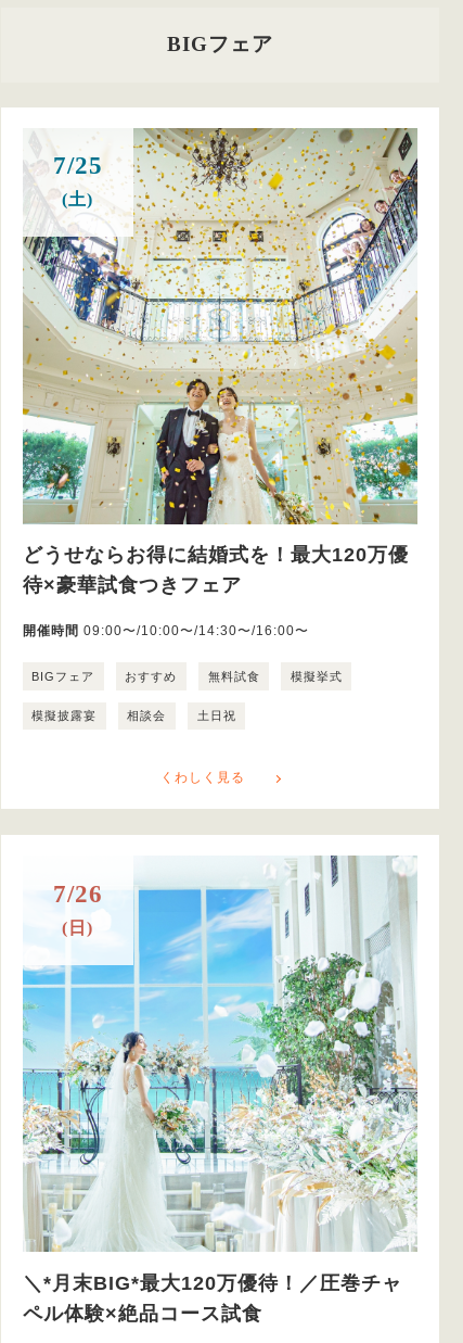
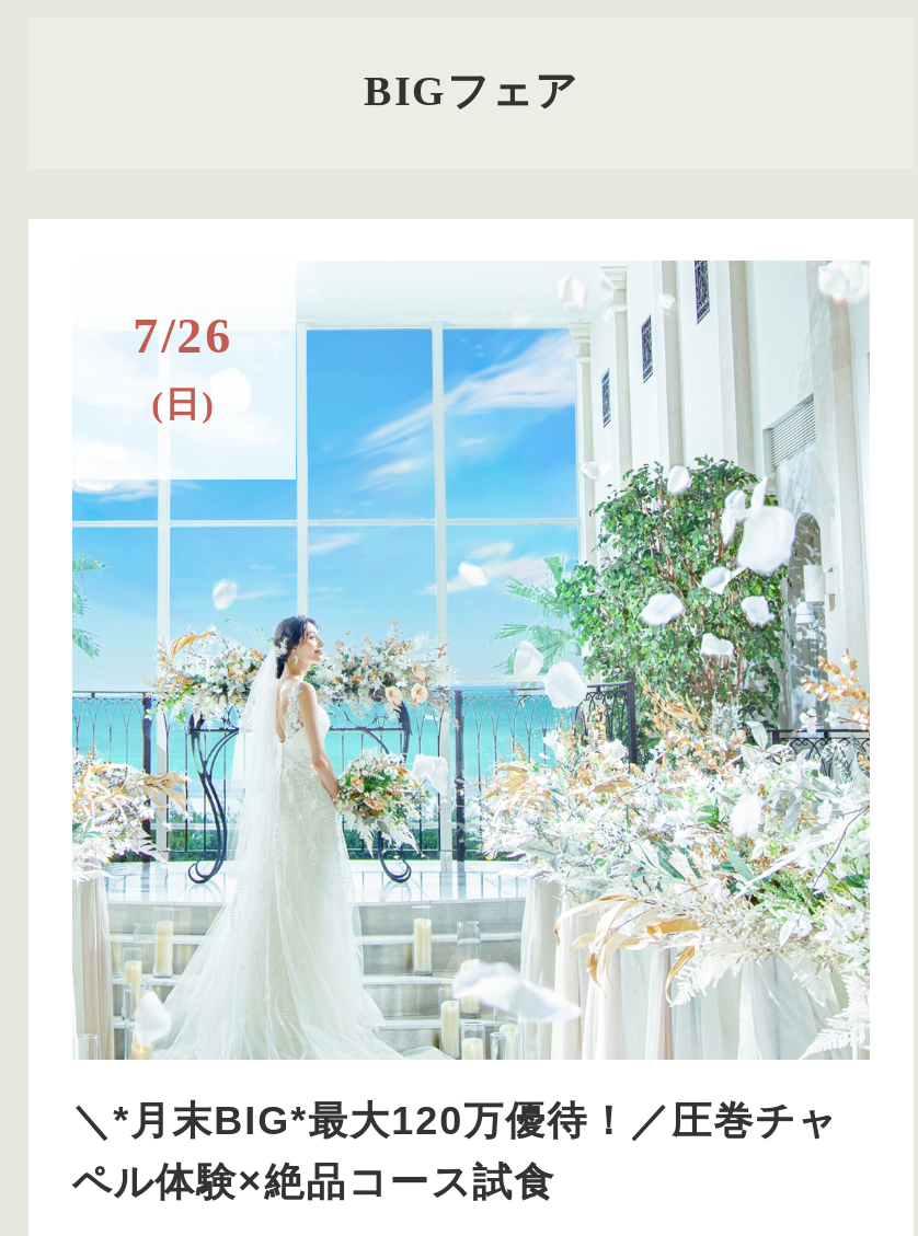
[22,127,419,525] [image] | 7/25 | (土) -> none
[22,544,408,722] どうせならお得に結婚式を！最大120万優 | 待×豪華試食つきフェア | 開催時間09:00〜/10:00〜/14:30〜/16:00〜 | BIGフェア | おすすめ | 無料試食 | 模擬挙式 | 模擬披露宴 | 相談会 | 土日祝 -> none
[161,770,245,785] くわしく見る -> none

